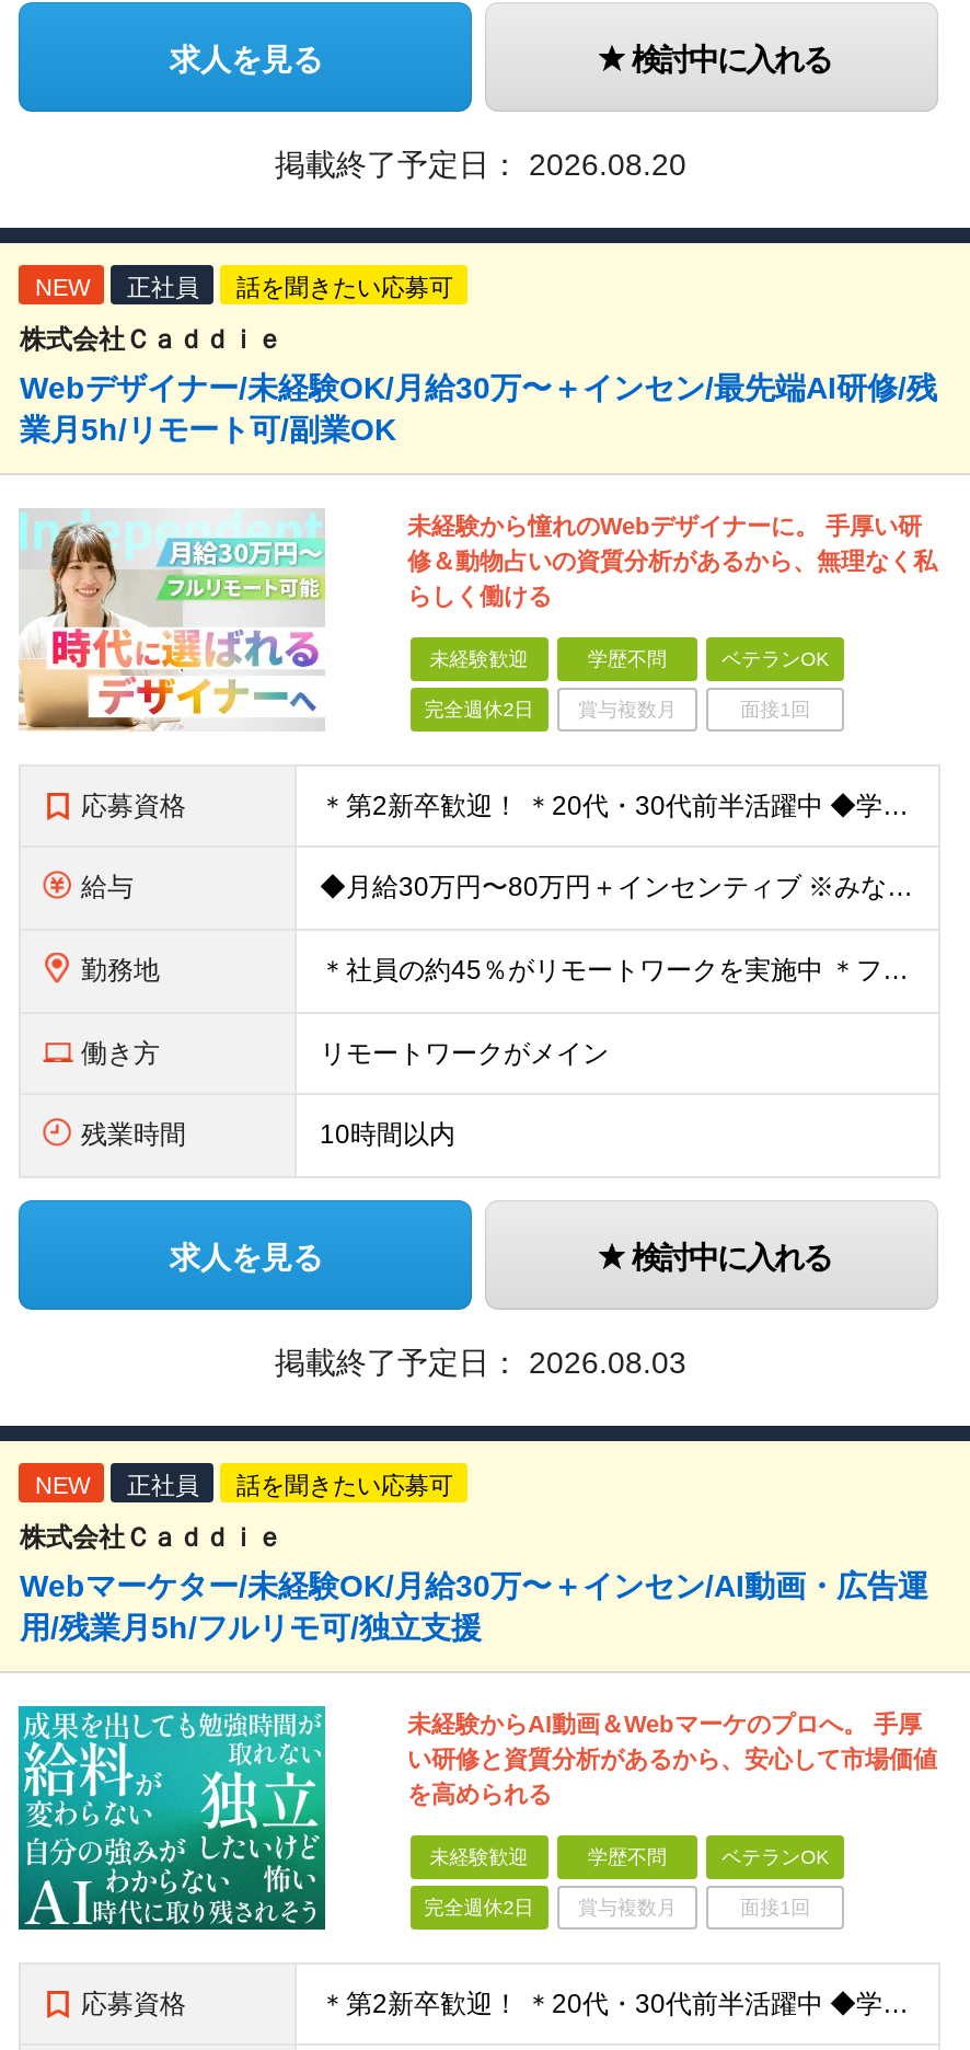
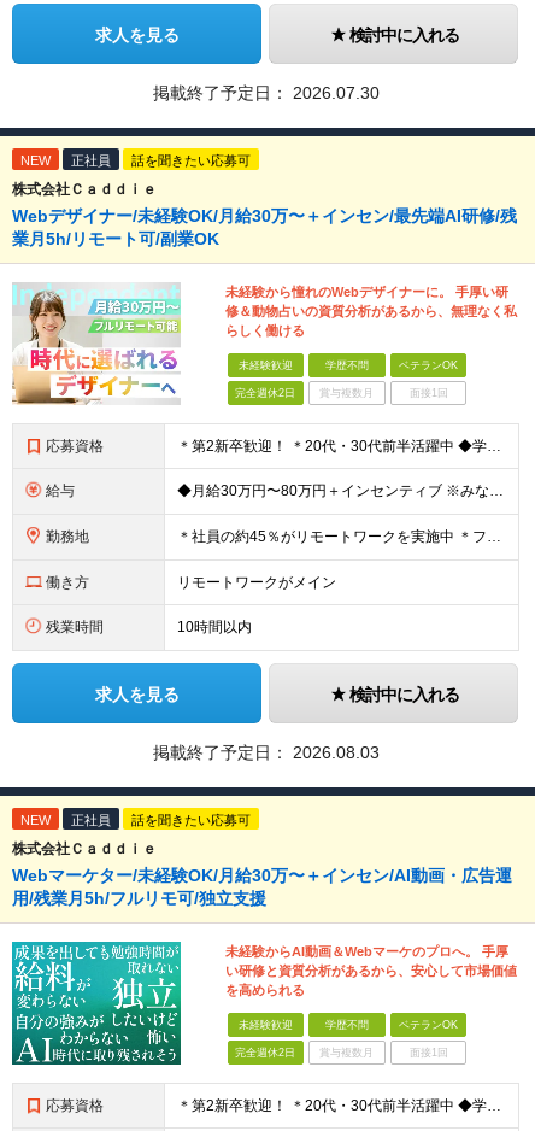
[275,147,686,182] 掲載終了予定日：2026.08.20 -> [153,83,380,102] 掲載終了予定日：2026.07.30

